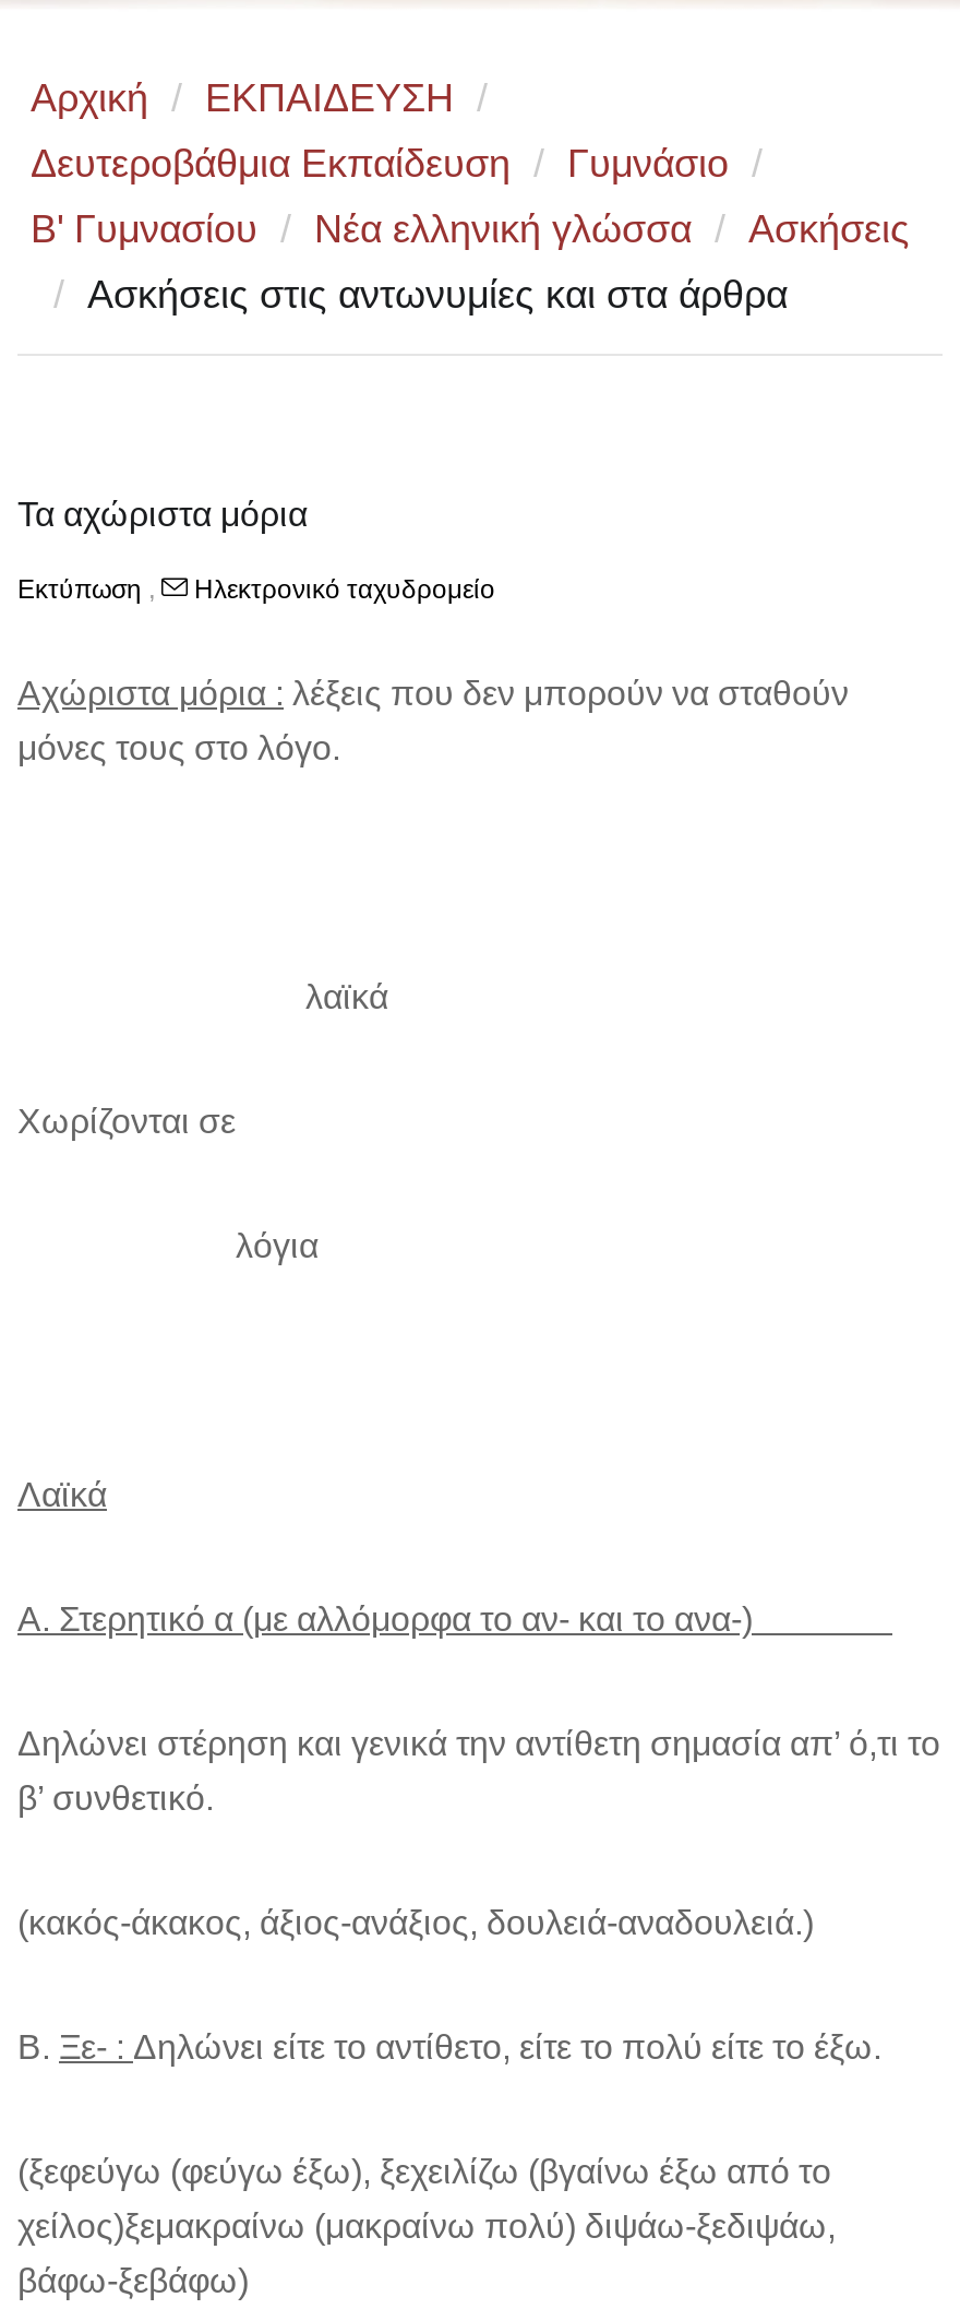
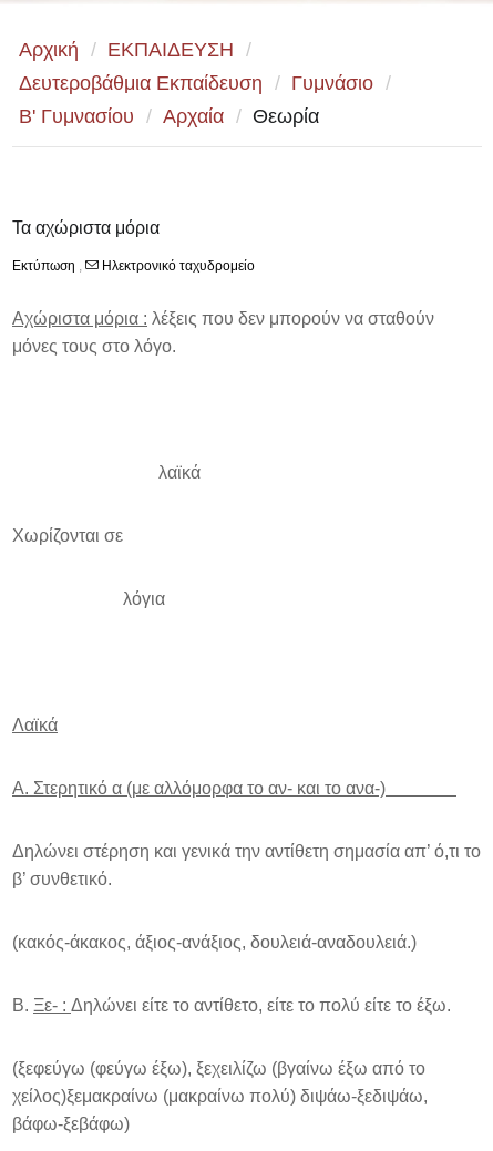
[31,207,910,317] Β' Γυμνασίου / Νέα ελληνική γλώσσα / Ασκήσεις | / Ασκήσεις στις αντωνυμίες και στα άρθρα -> [19,105,319,127] Β' Γυμνασίου / Αρχαία / Θεωρία

